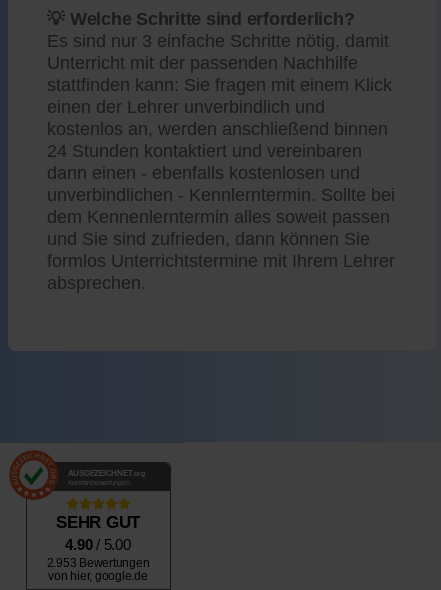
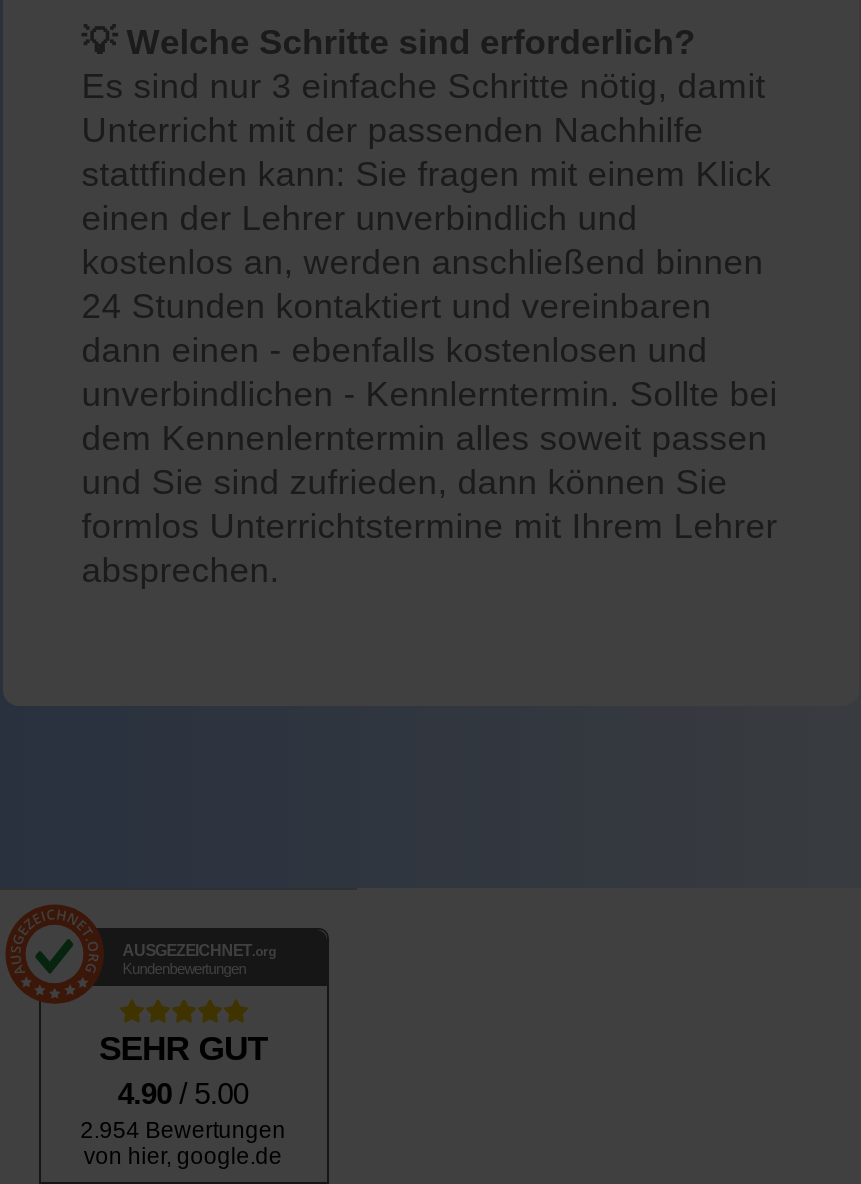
[47,556,149,569] 2.953 Bewertungen -> [80,1117,286,1143] 2.954 Bewertungen

